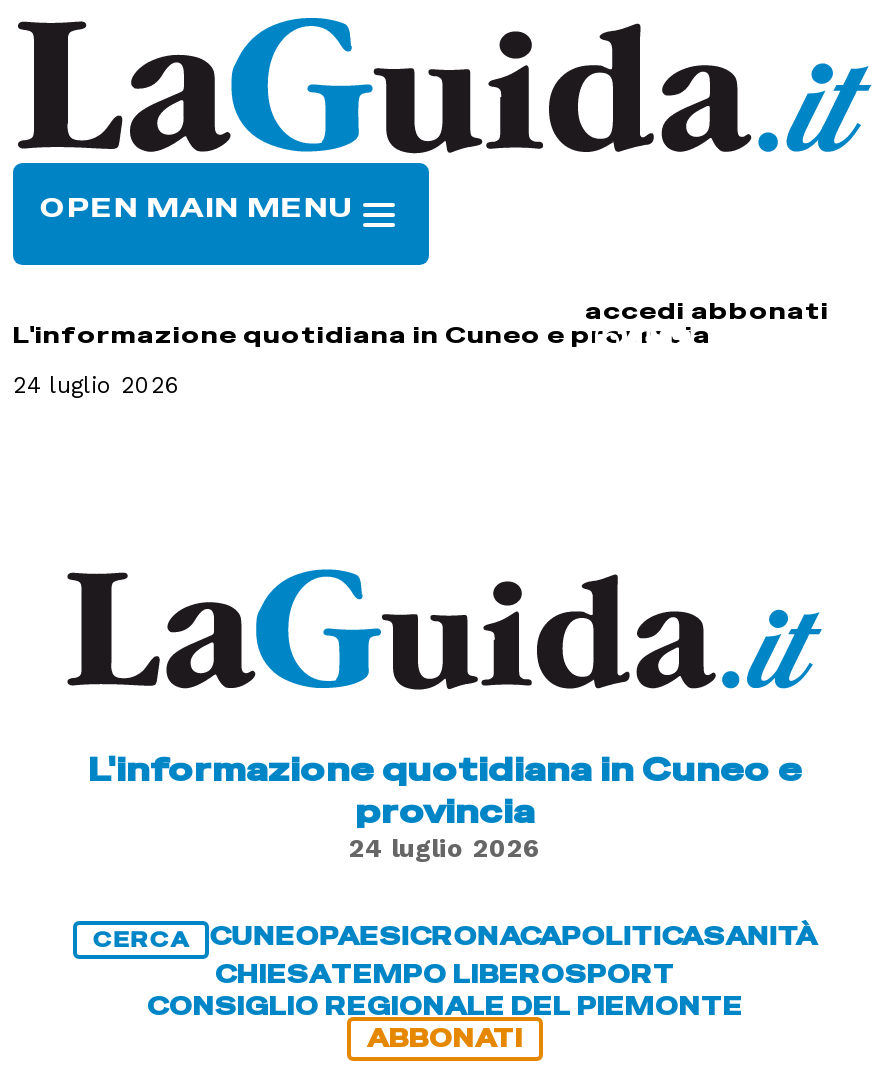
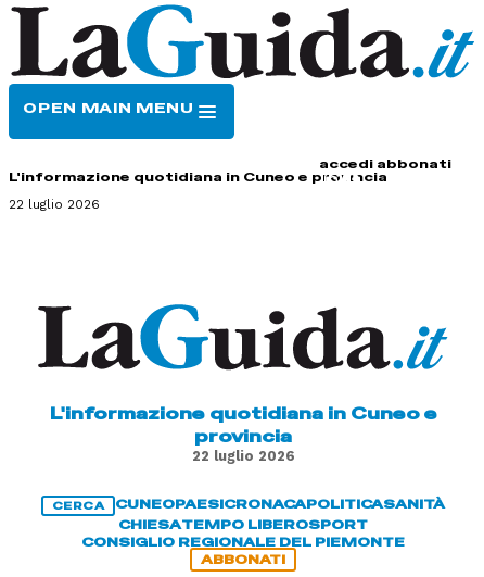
[13,371,181,399] 24 luglio 2026 -> [9,197,100,212] 22 luglio 2026
[349,833,541,863] 24 luglio 2026 -> [192,447,295,464] 22 luglio 2026

